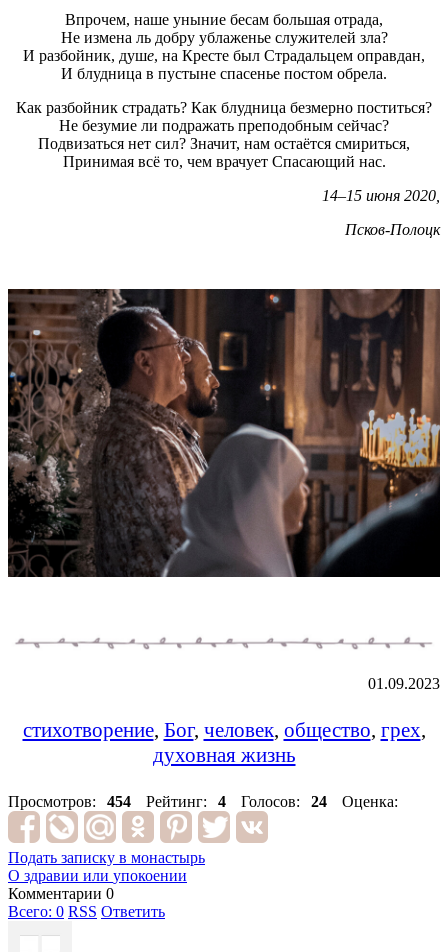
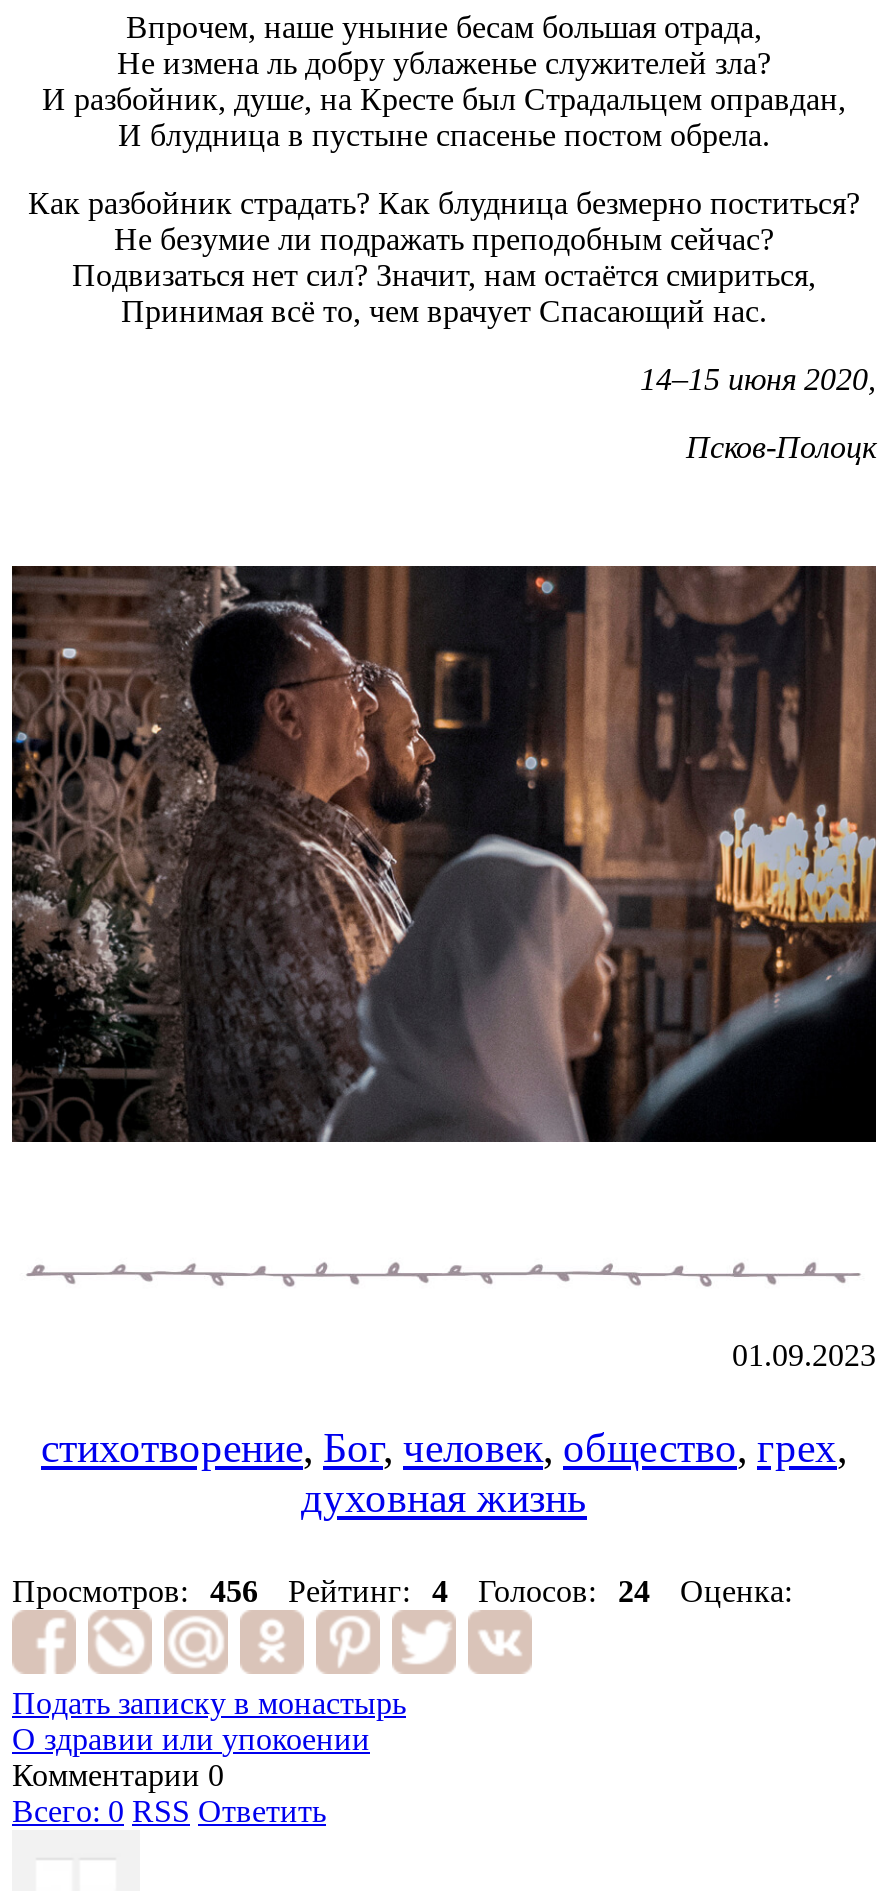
[8,793,398,810] Просмотров: 454 Рейтинг: 4 Голосов: 24 Оценка: -> [12,1573,792,1607] Просмотров: 456 Рейтинг: 4 Голосов: 24 Оценка:

